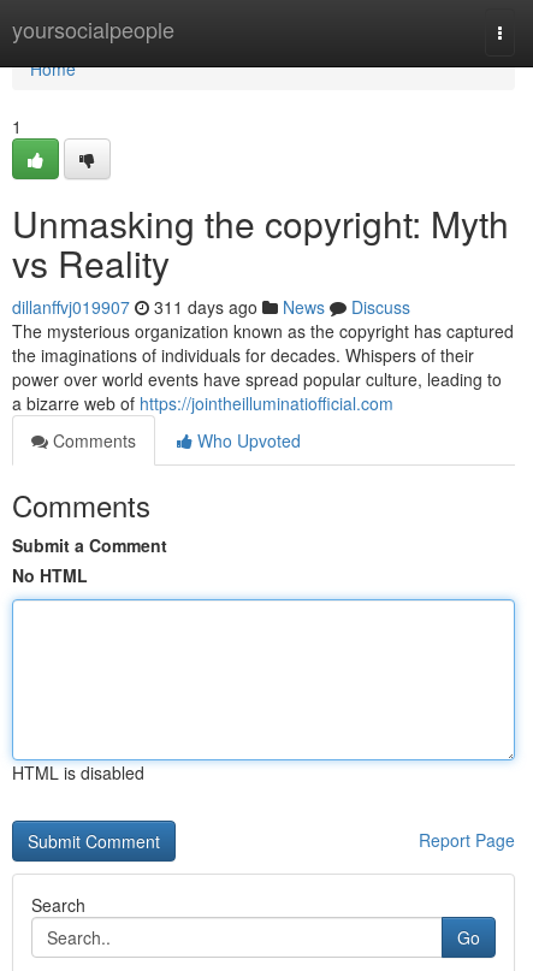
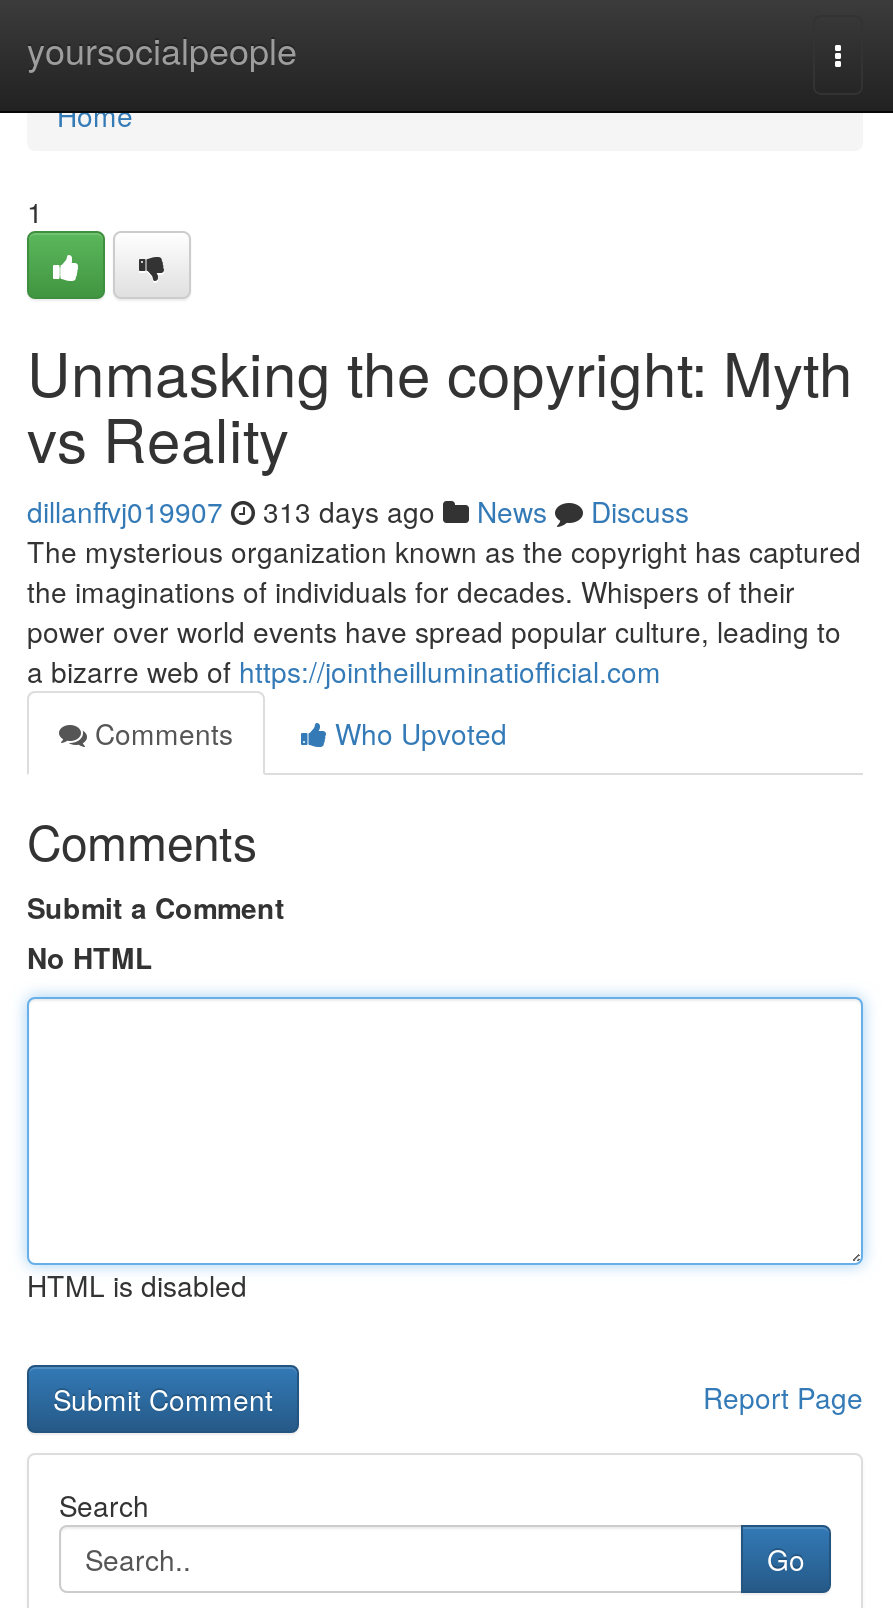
[12,295,410,319] dillanffvj019907 311 days ago News Discuss -> [27,491,689,531] dillanffvj019907 313 days ago News Discuss

